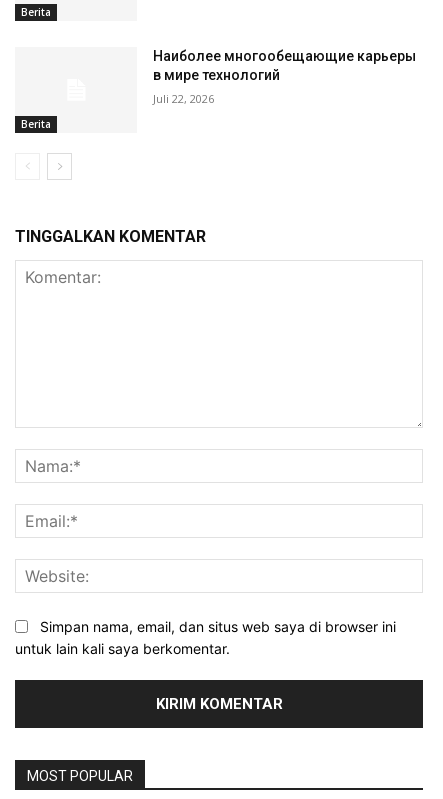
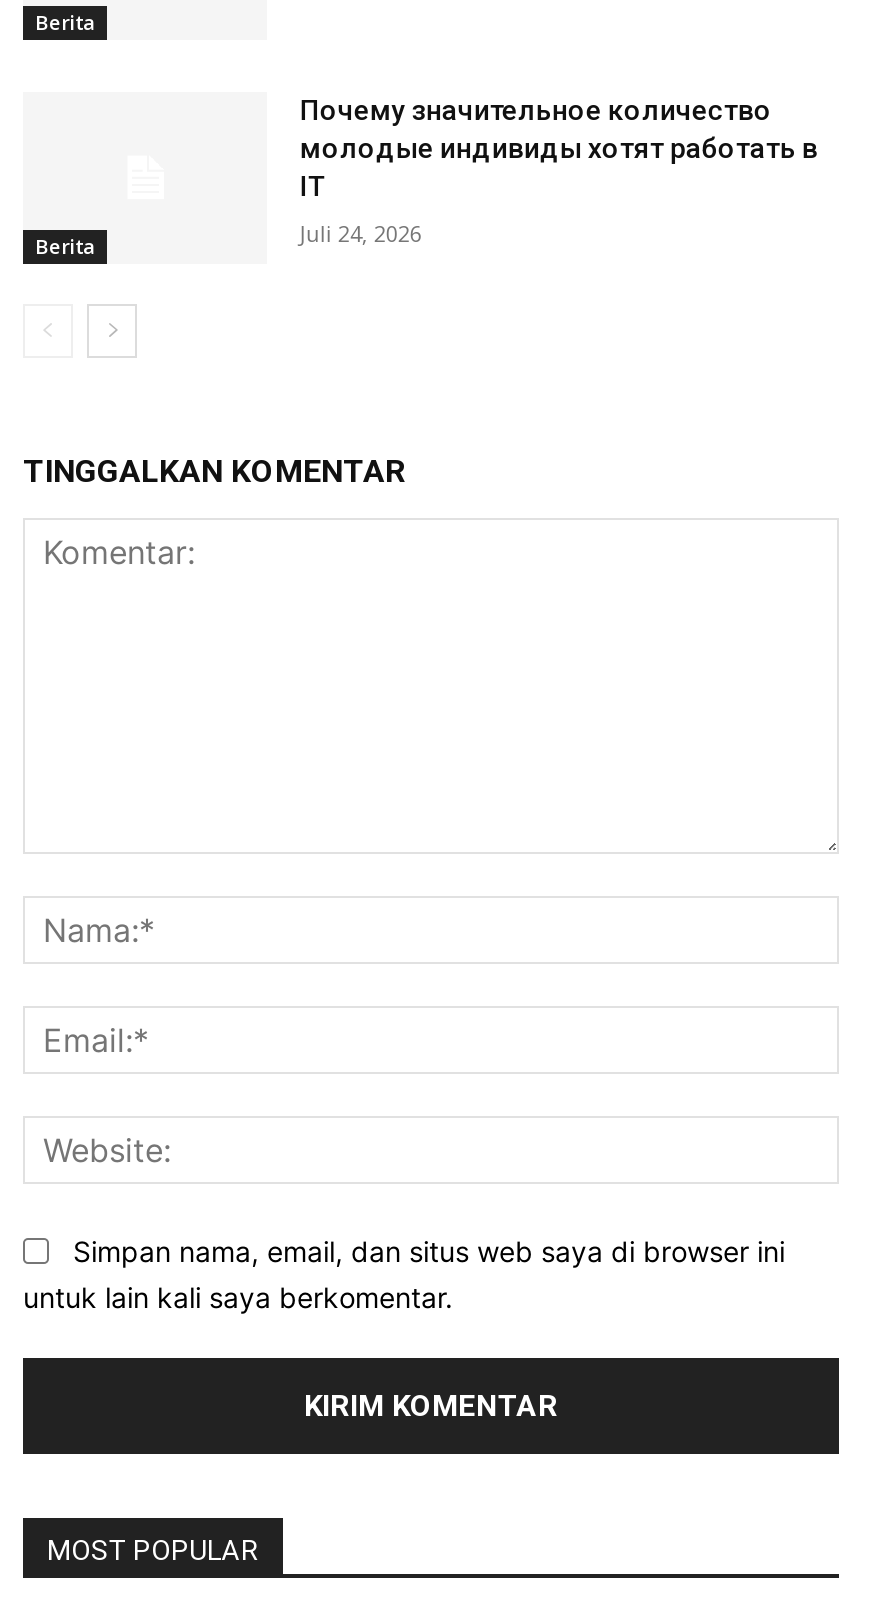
[153,48,416,83] Наиболее многообещающие карьеры | в мире технологий -> [300,95,818,203] Почему значительное количество | молодые индивиды хотят работать в | IT
[153,91,214,106] Juli 22, 2026 -> [300,219,422,249] Juli 24, 2026

